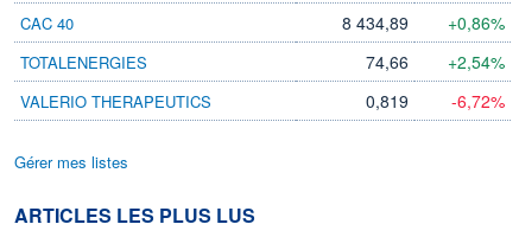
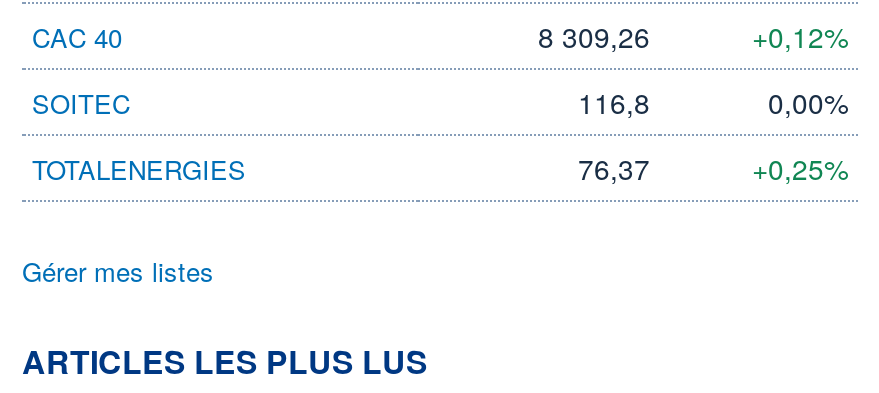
[342,11,505,34] 8 434,89 | +0,86% -> [32,16,848,122] 8 309,26 | +0,12% | SOITEC | 116,8 | 0,00%
[20,50,505,113] 74,66 | +2,54% | VALERIO THERAPEUTICS | 0,819 | -6,72% -> [578,148,848,188] 76,37 | +0,25%
moved [20,51,147,73] -> [32,150,246,188]: TOTALENERGIES

